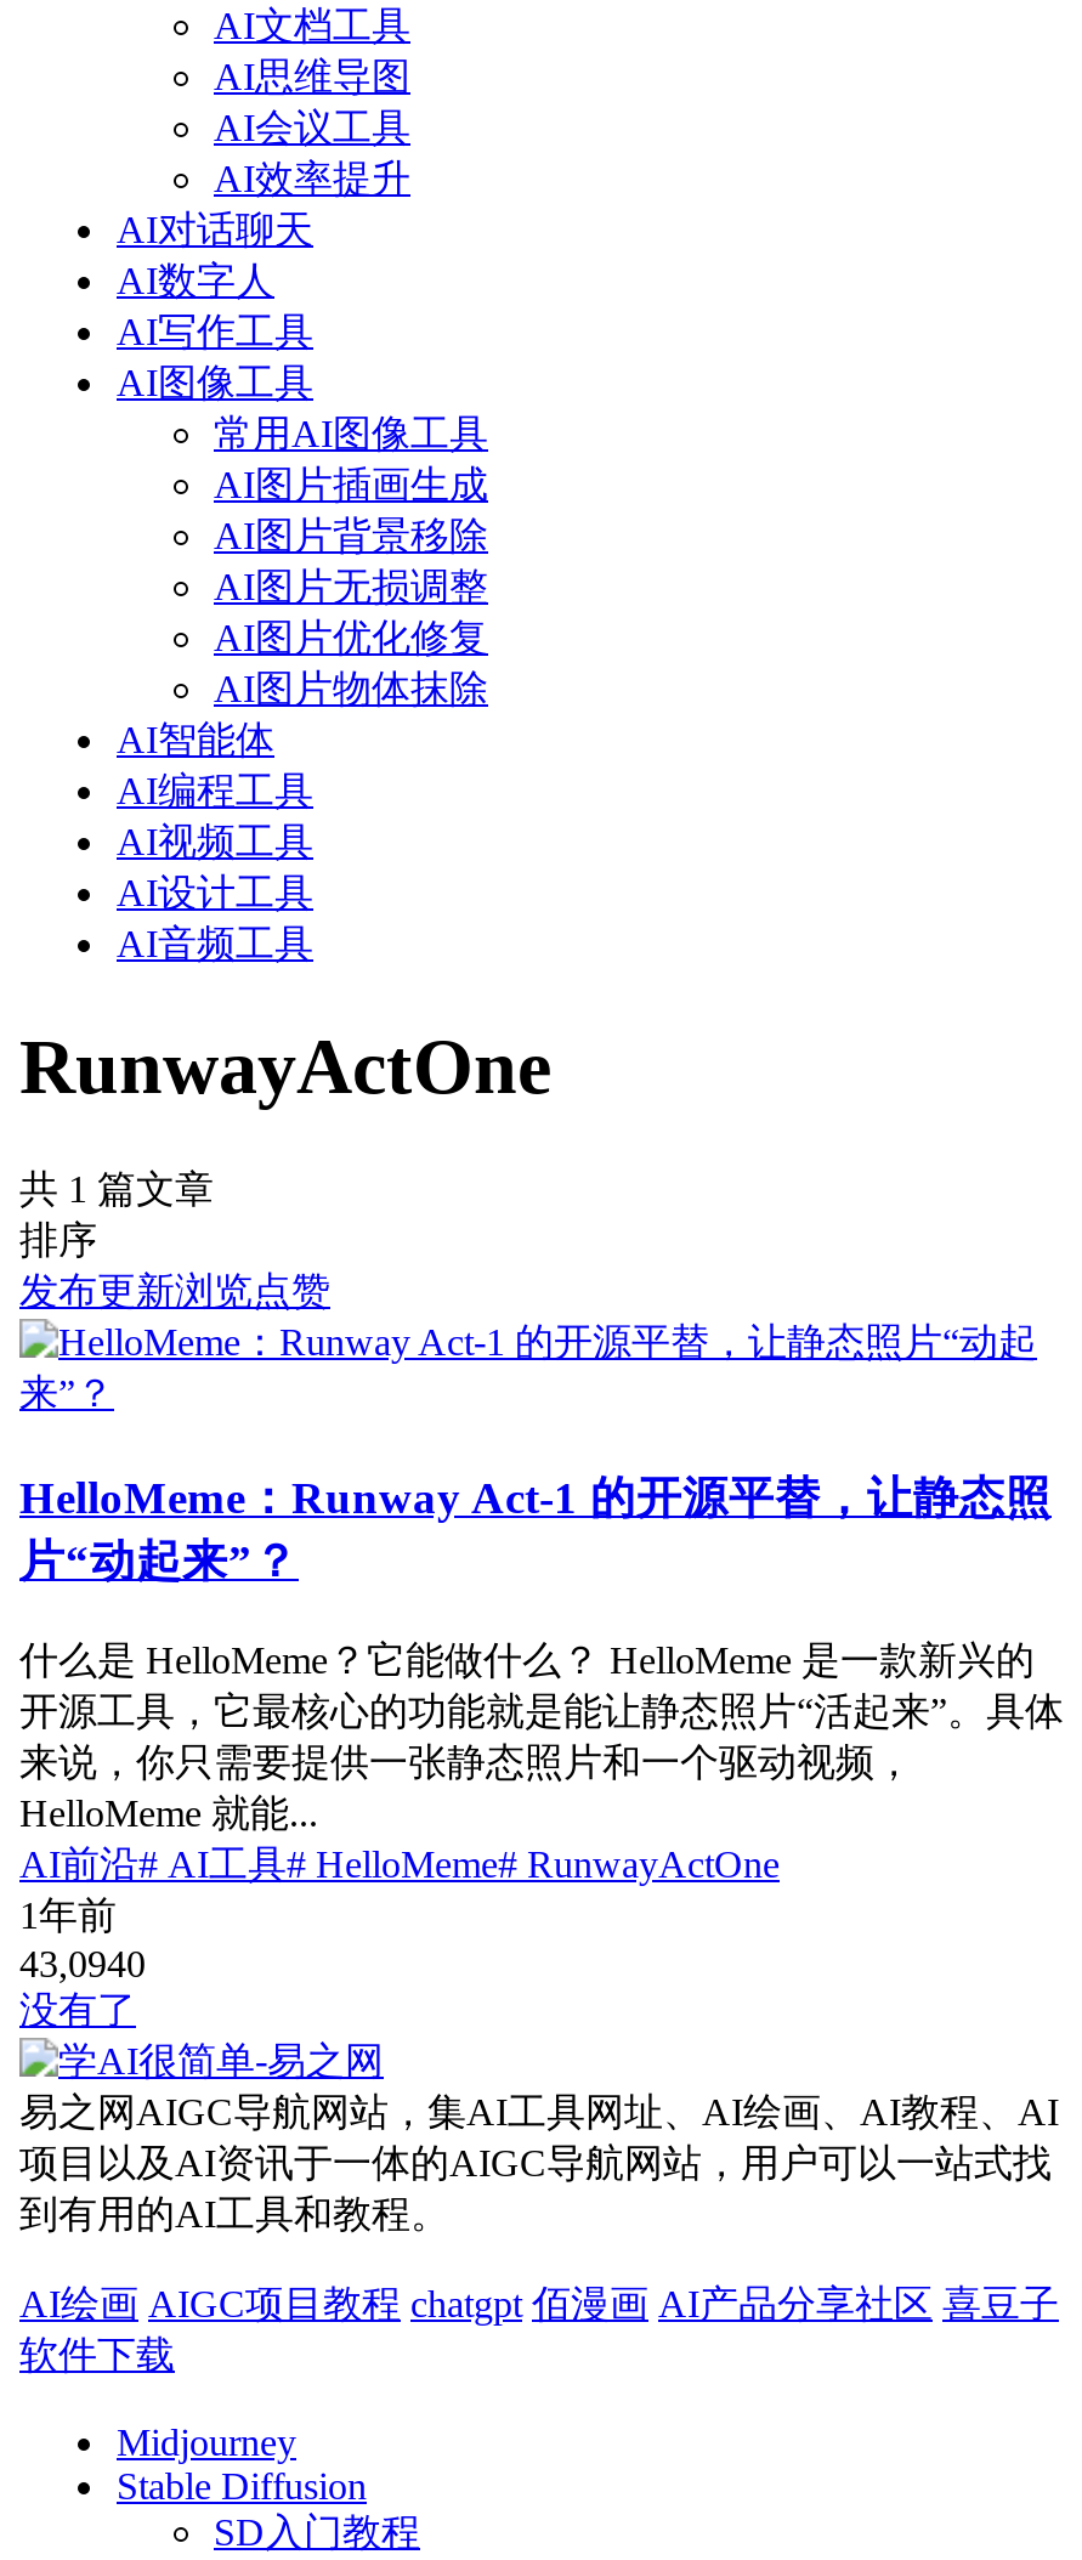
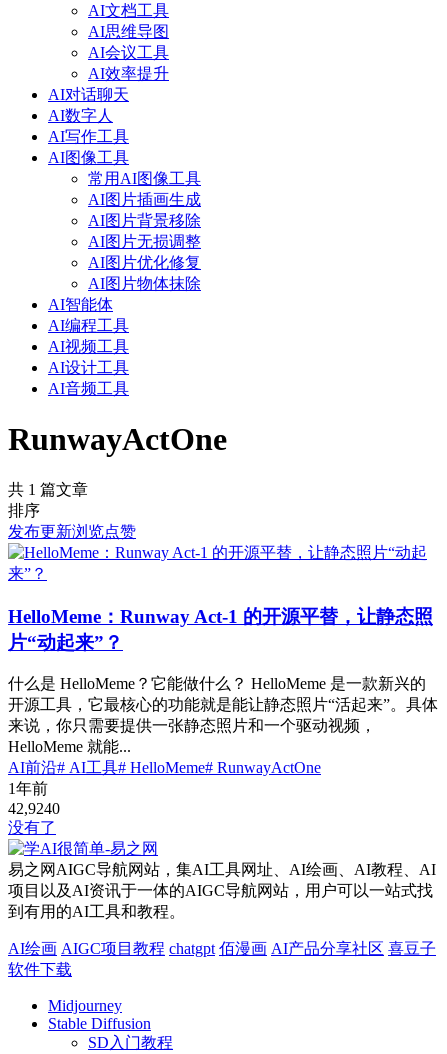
[19,1944,146,1985] 43,0940 -> [8,800,60,817] 42,9240

